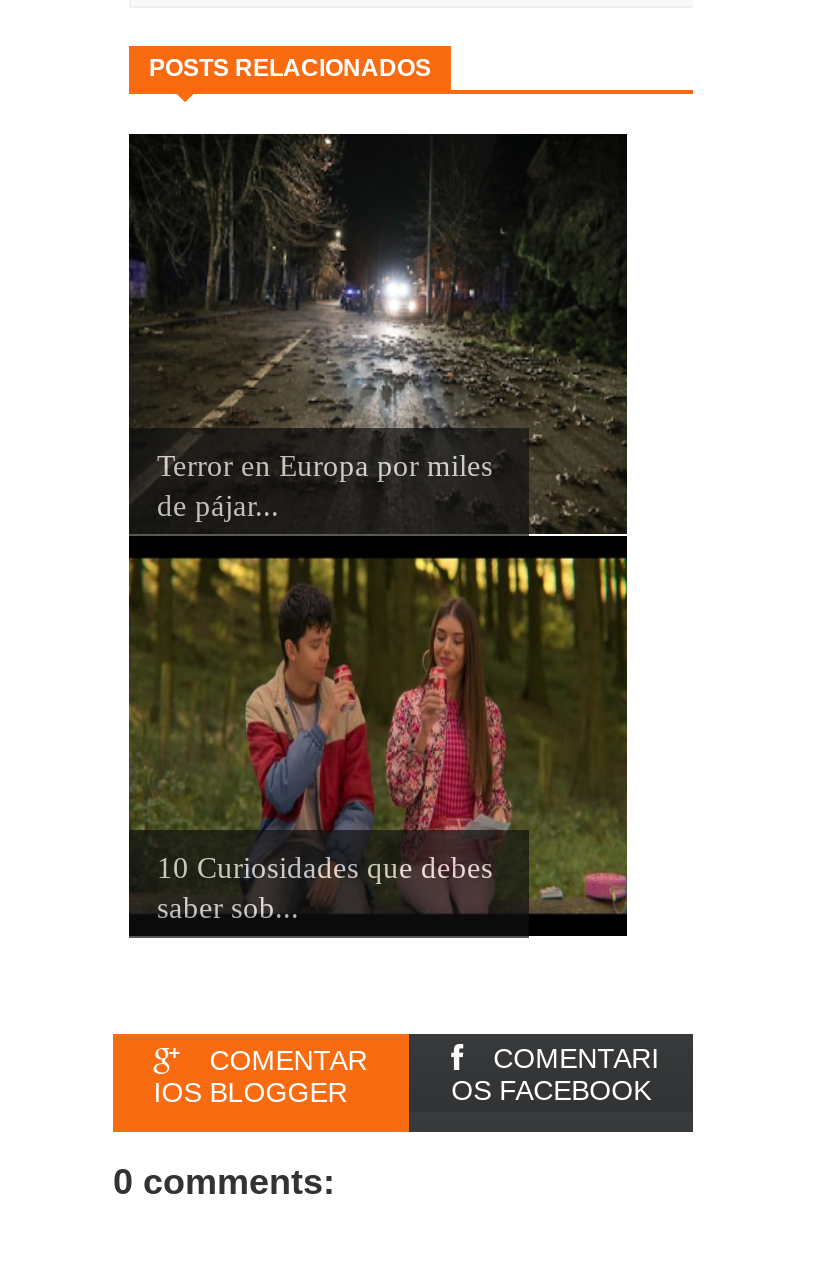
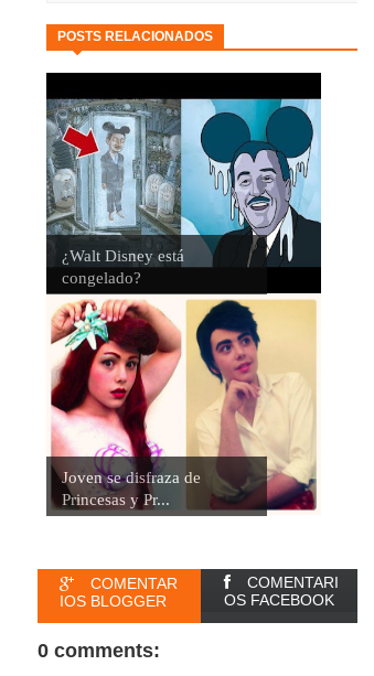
[127,134,629,938] [image] | Terror en Europa por miles | de pájar... -> [45,74,321,515] [image] | ¿Walt Disney está | congelado?
[157,851,493,923] 10 Curiosidades que debes | saber sob... -> [62,468,201,508] Joven se disfraza de | Princesas y Pr...

